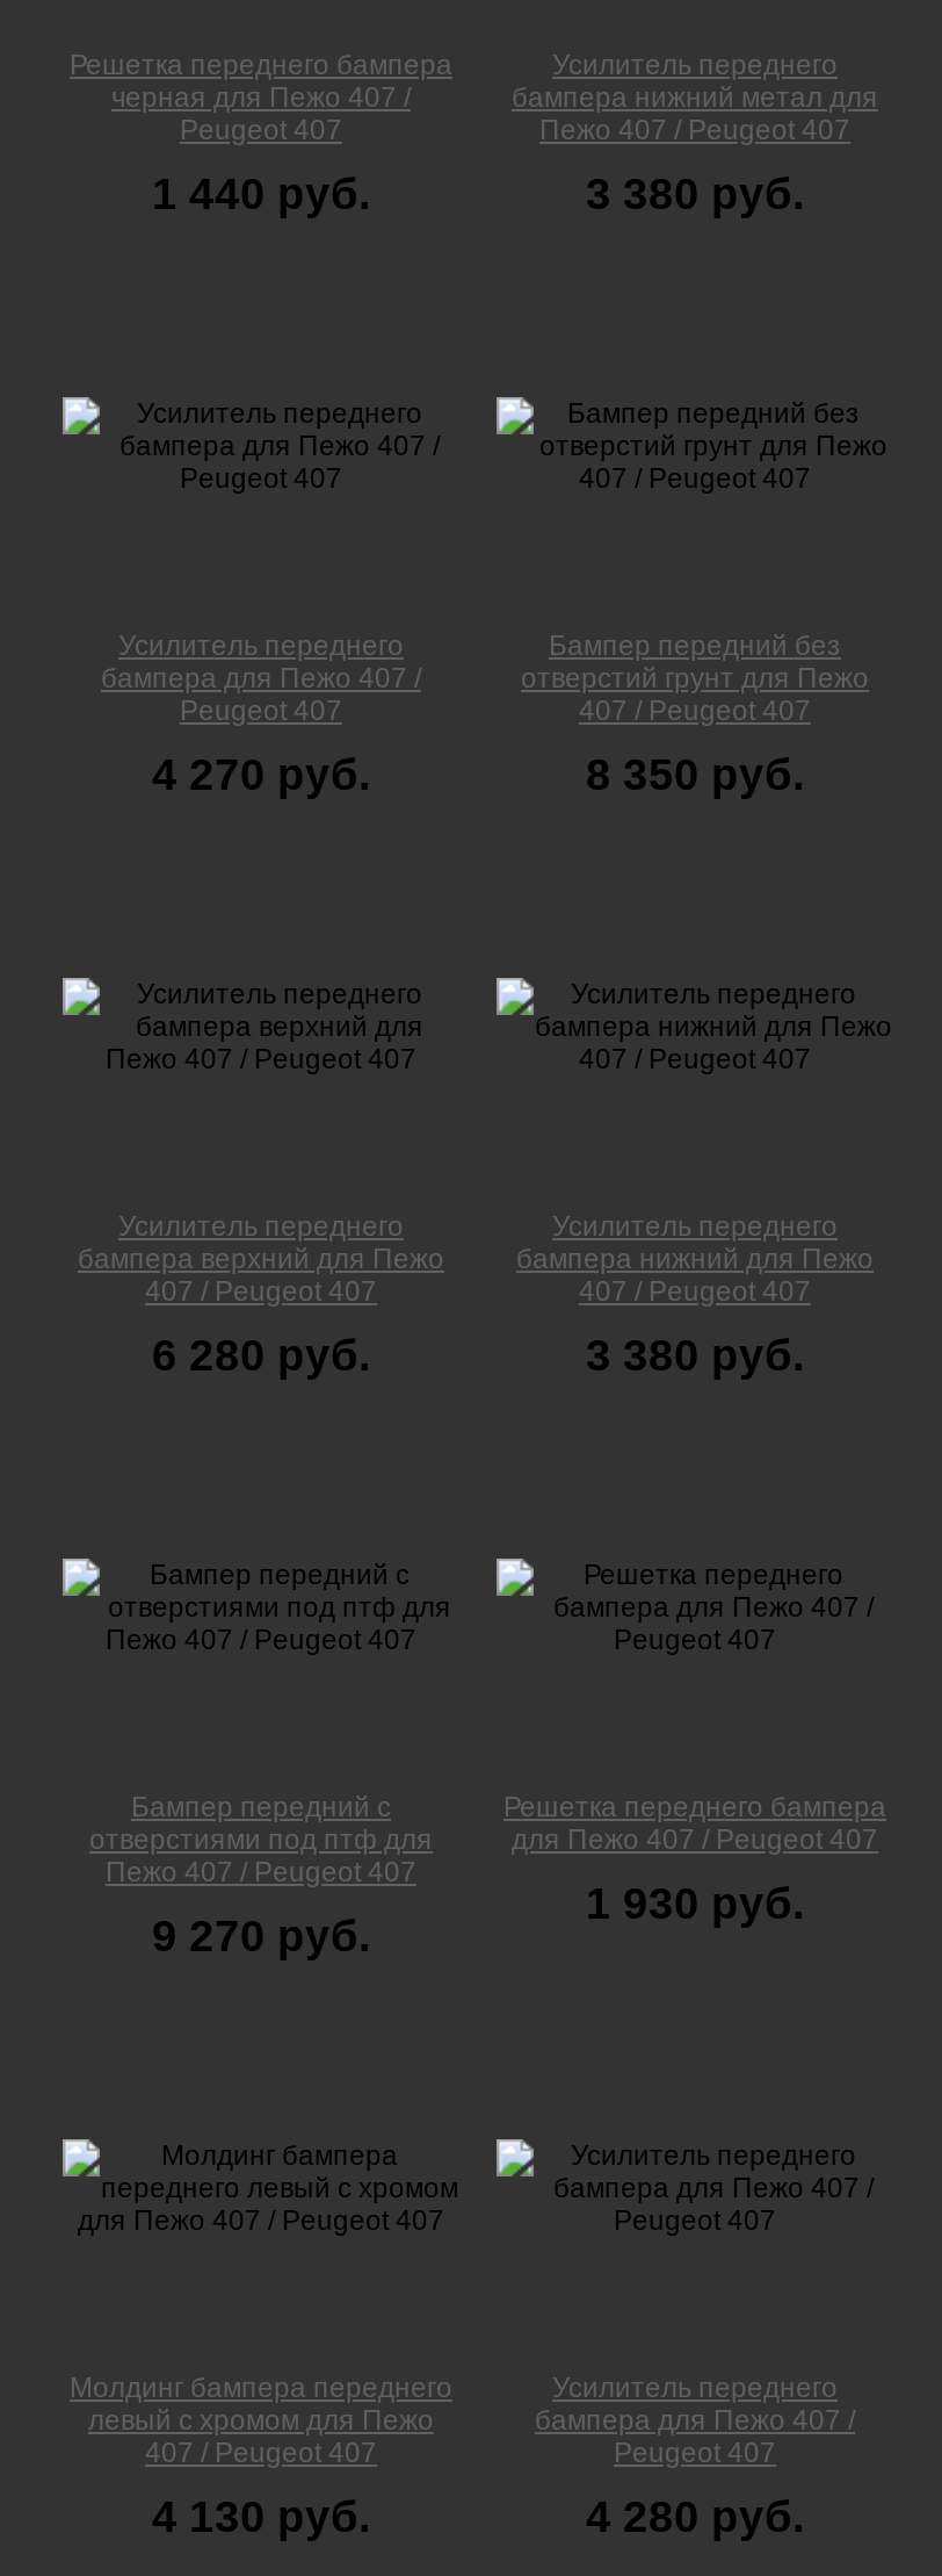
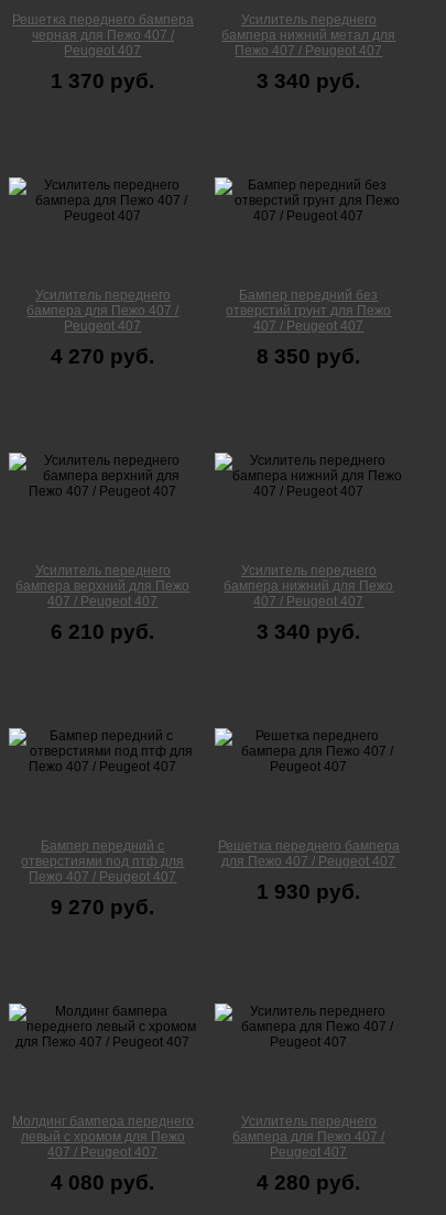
[152,170,370,219] 1 440 руб. -> [51,70,155,93] 1 370 руб.
[586,170,804,219] 3 380 руб. -> [257,70,361,93] 3 340 руб.
[152,1332,370,1381] 6 280 руб. -> [51,621,155,644] 6 210 руб.
[586,1332,804,1381] 3 380 руб. -> [257,621,361,644] 3 340 руб.
[152,2493,370,2542] 4 130 руб. -> [51,1171,155,1195] 4 080 руб.

